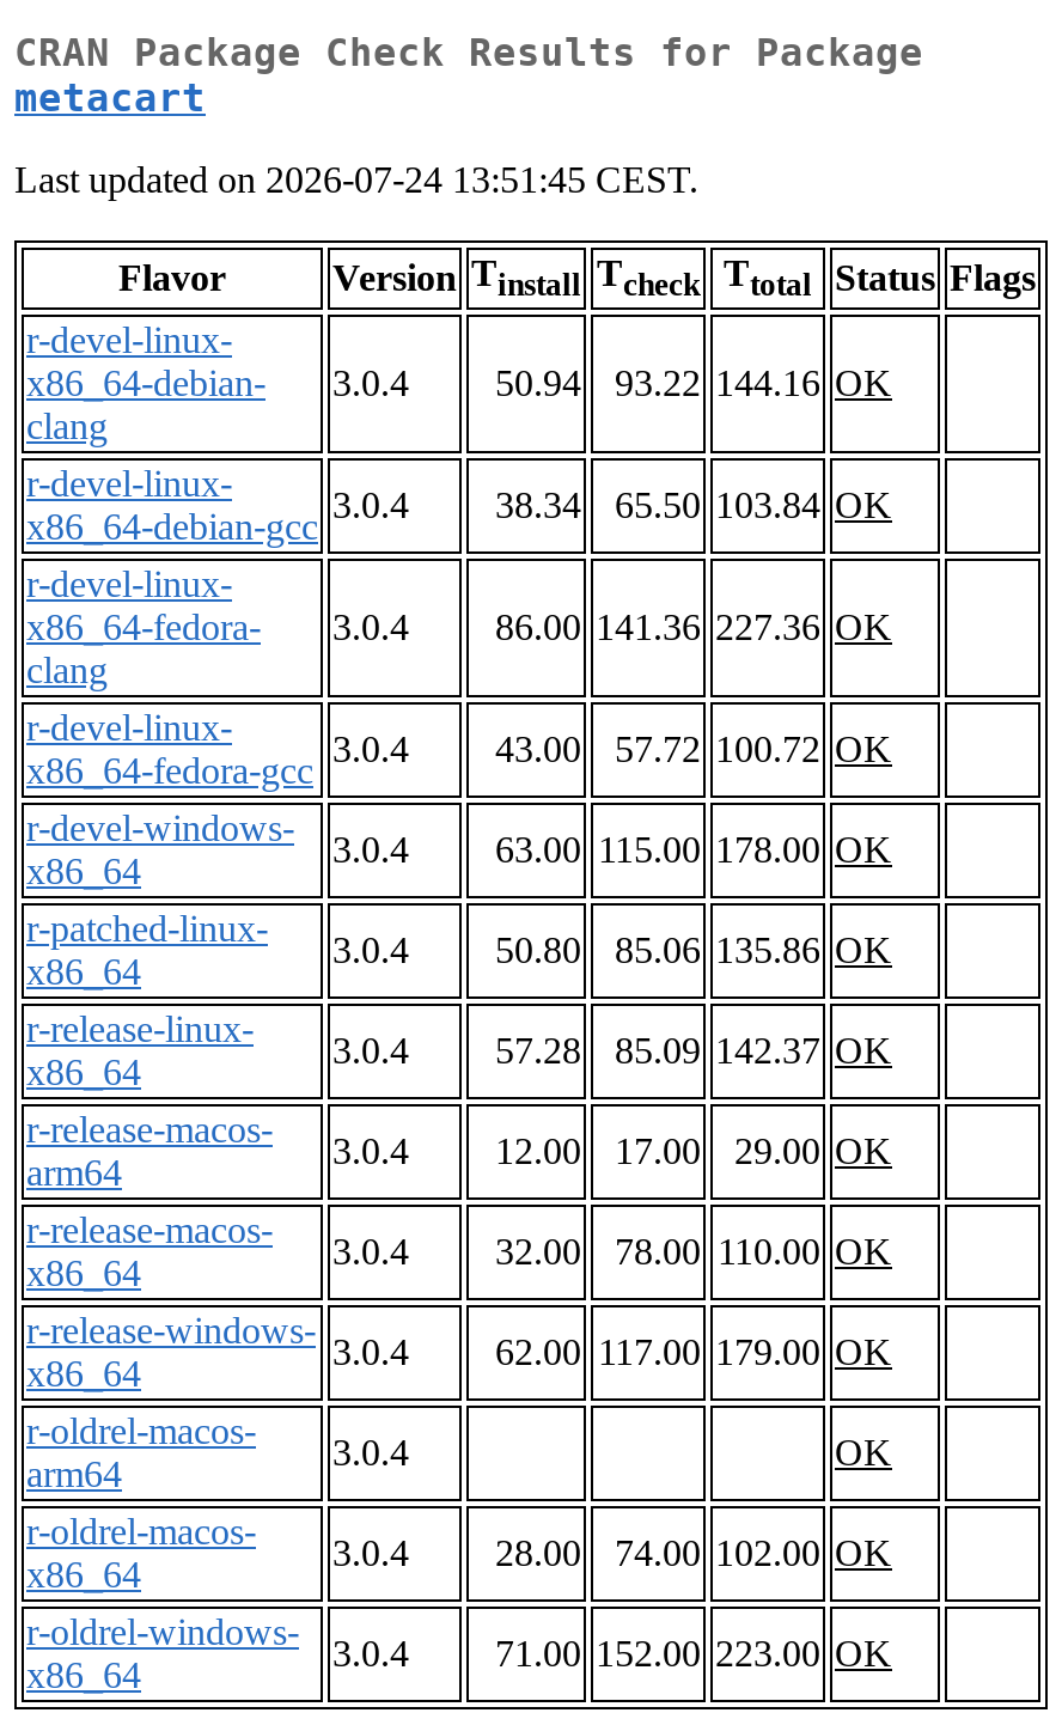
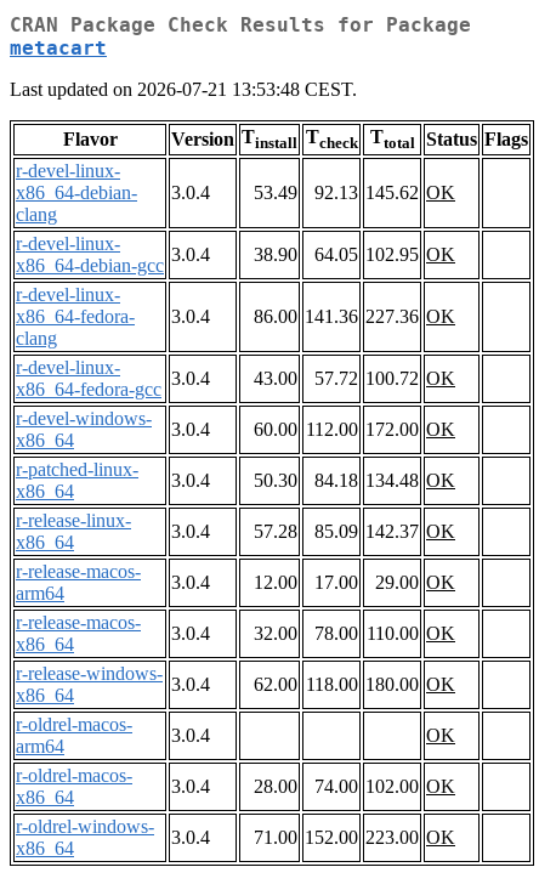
[14,160,698,200] Last updated on 2026-07-24 13:51:45 CEST. -> [10,79,357,100] Last updated on 2026-07-21 13:53:48 CEST.
[495,363,581,404] 50.94 -> [254,183,297,203] 53.49
[615,363,892,404] 93.22 144.16 OK -> [314,183,455,203] 92.13 145.62 OK
[495,485,581,526] 38.34 -> [254,244,297,265] 38.90
[615,485,892,526] 65.50 103.84 OK -> [314,244,455,265] 64.05 102.95 OK
[495,830,892,870] 63.00 115.00 178.00 OK -> [254,419,455,440] 60.00 112.00 172.00 OK
[495,930,581,971] 50.80 -> [254,470,297,491] 50.30
[615,930,892,971] 85.06 135.86 OK -> [314,470,455,491] 84.18 134.48 OK
[495,1332,892,1373] 62.00 117.00 179.00 OK -> [254,674,455,695] 62.00 118.00 180.00 OK

